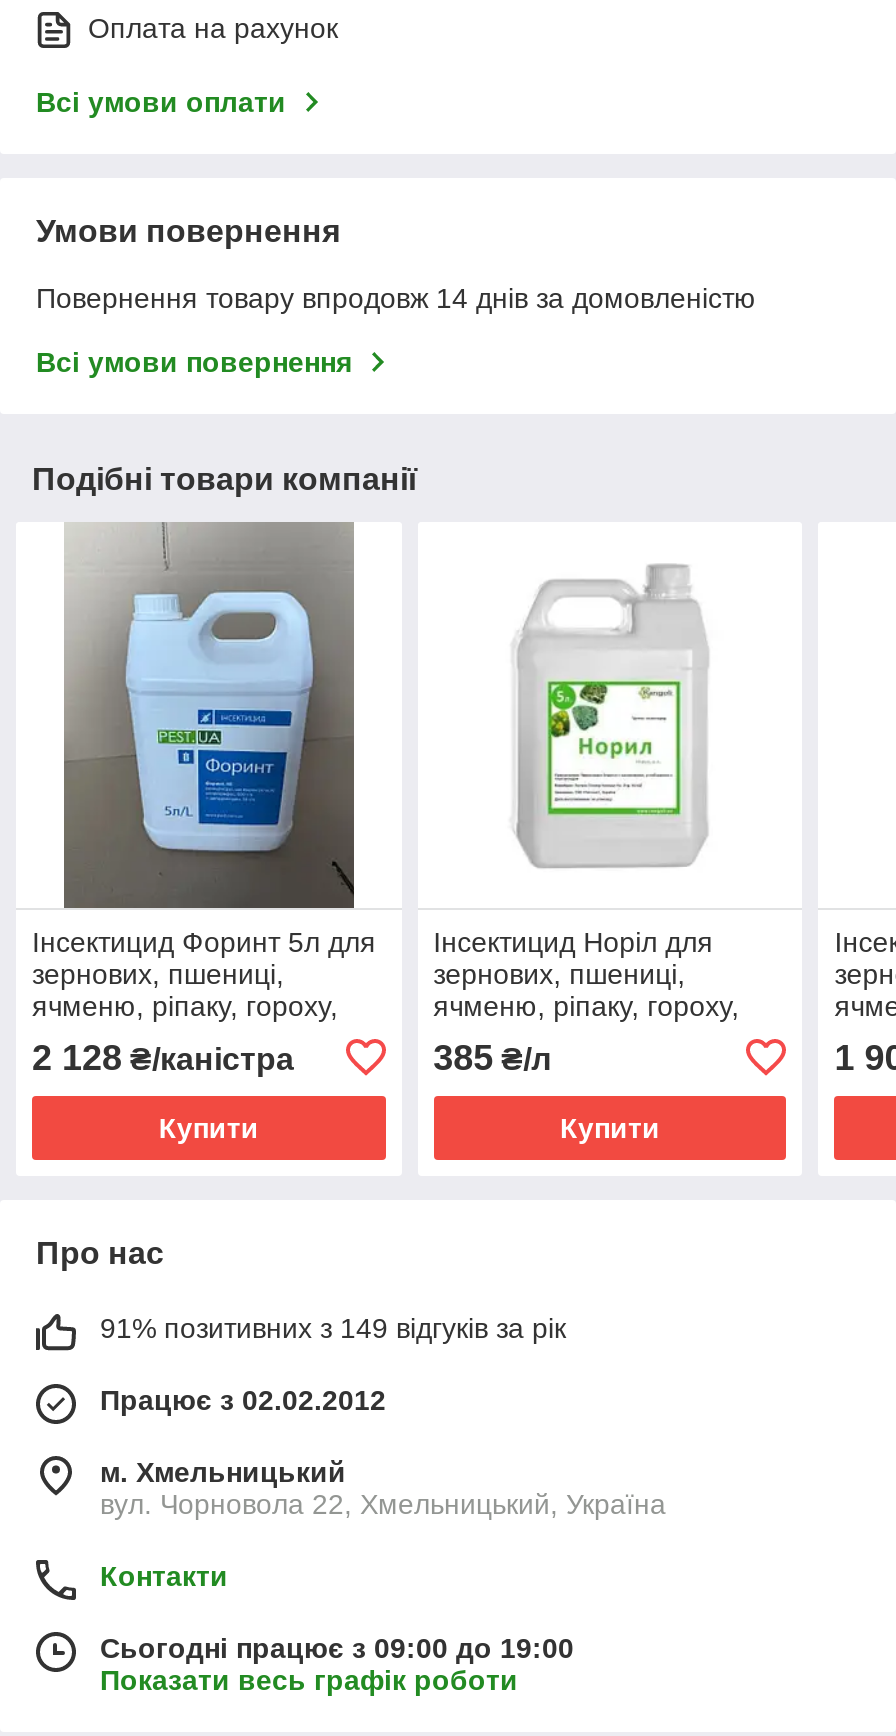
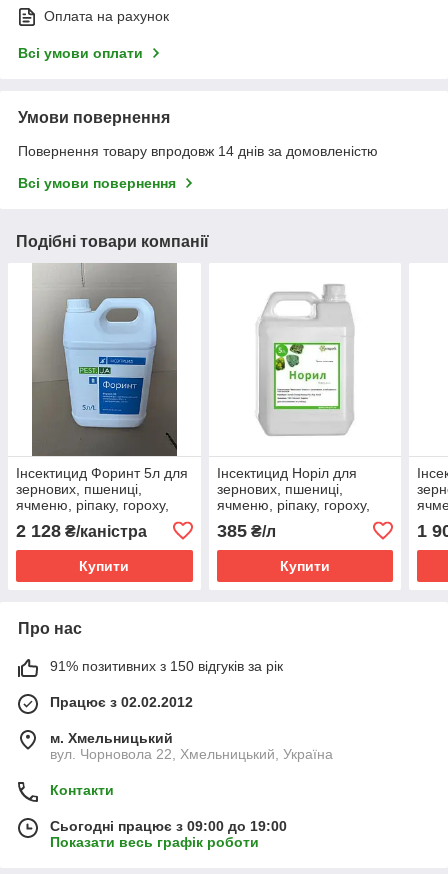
[100,1312,566,1344] 91% позитивних з 149 відгуків за рік -> [50,658,283,674] 91% позитивних з 150 відгуків за рік

